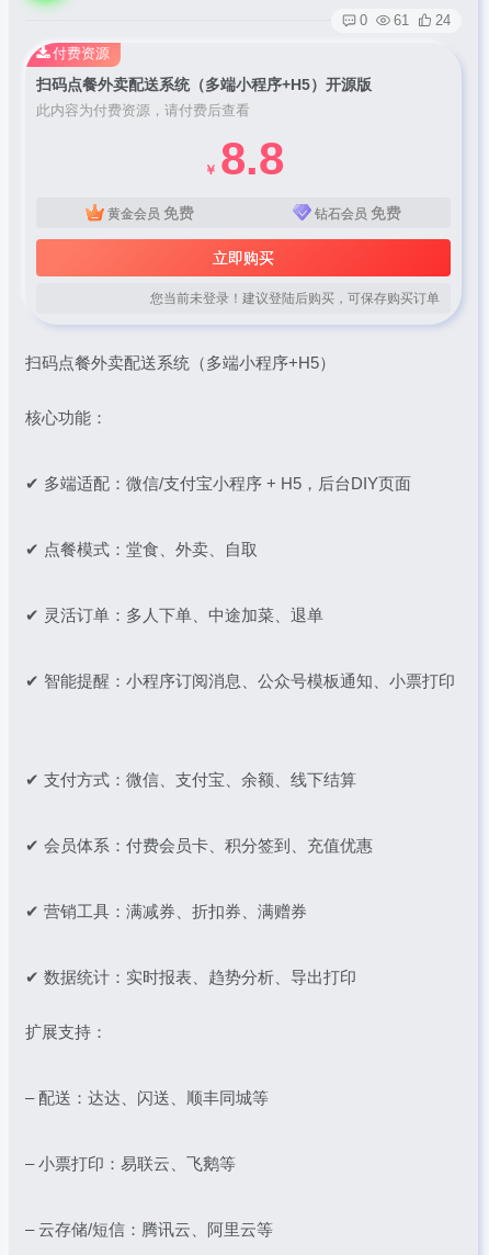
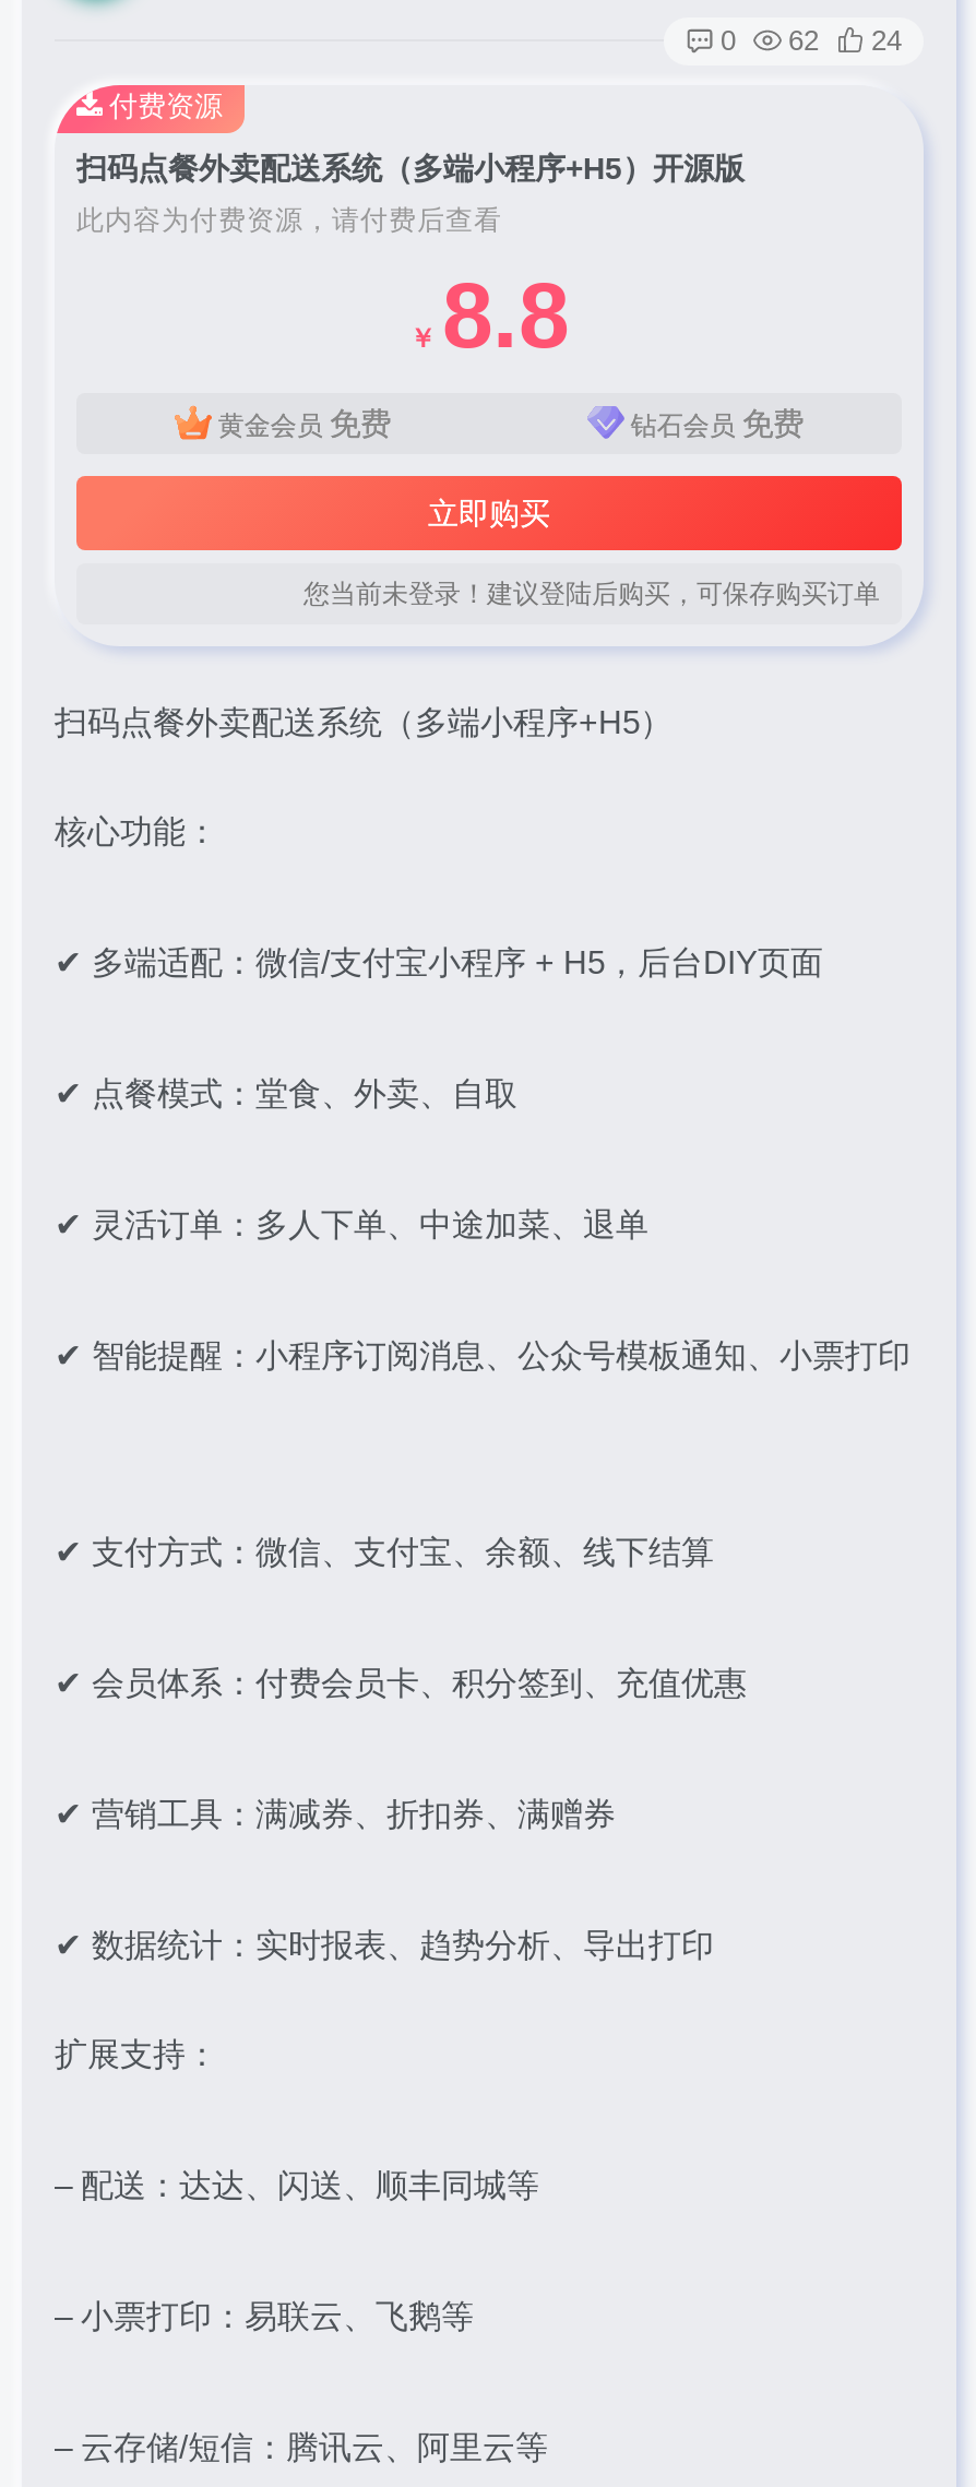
[360,12,451,29] 0 61 24 -> [721,24,902,57] 0 62 24

